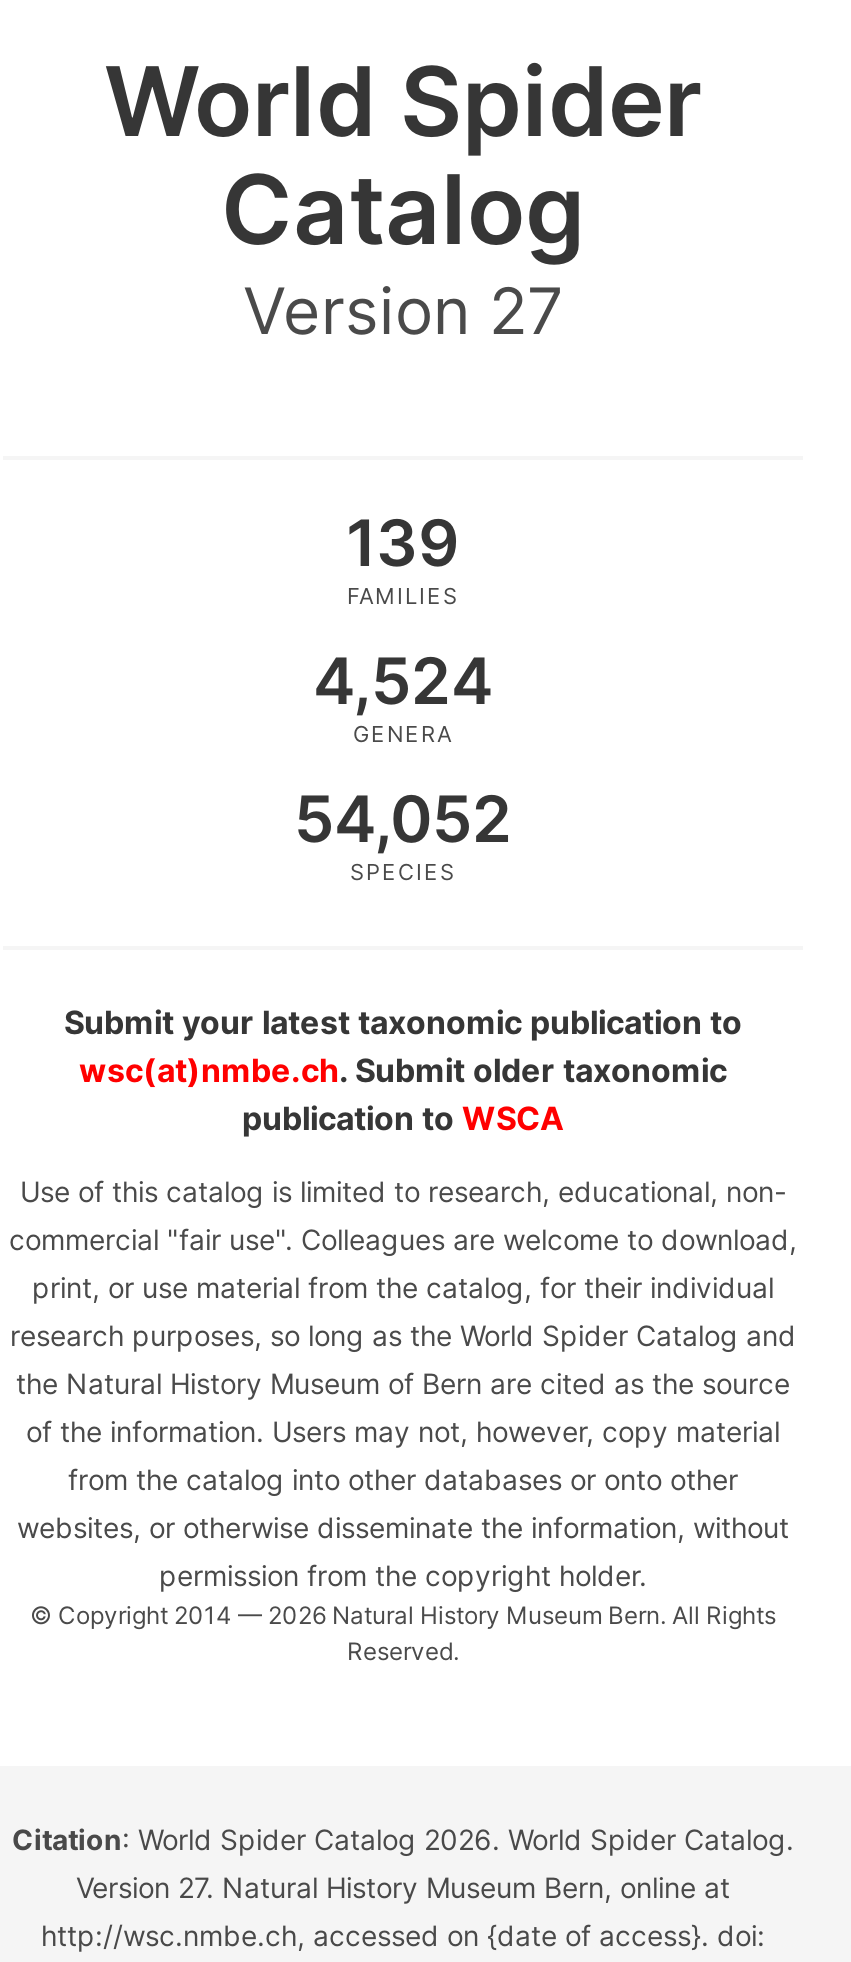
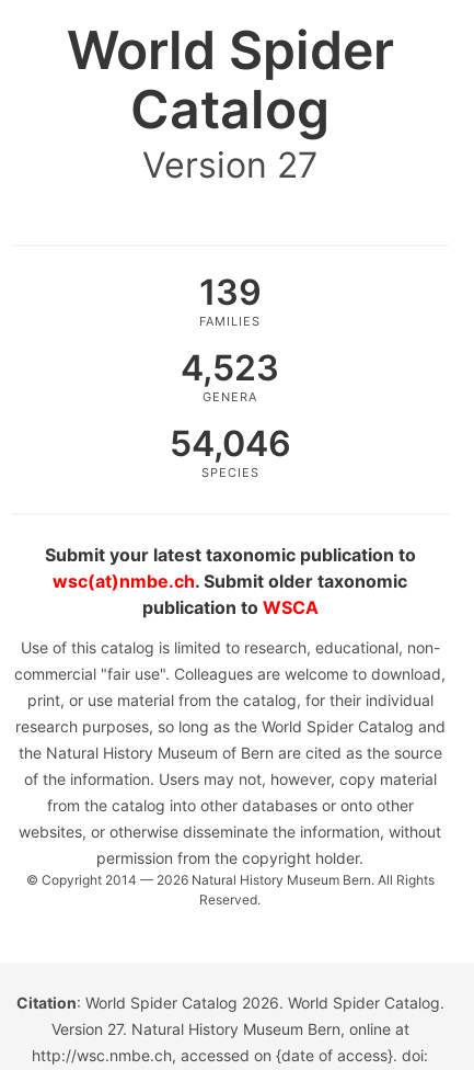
[313,642,493,720] 4,524 -> [181,346,279,389] 4,523
[294,780,512,858] 54,052 -> [169,422,291,465] 54,046

